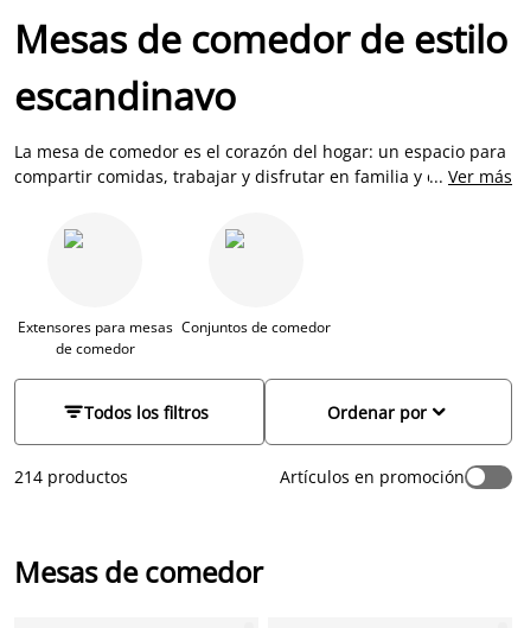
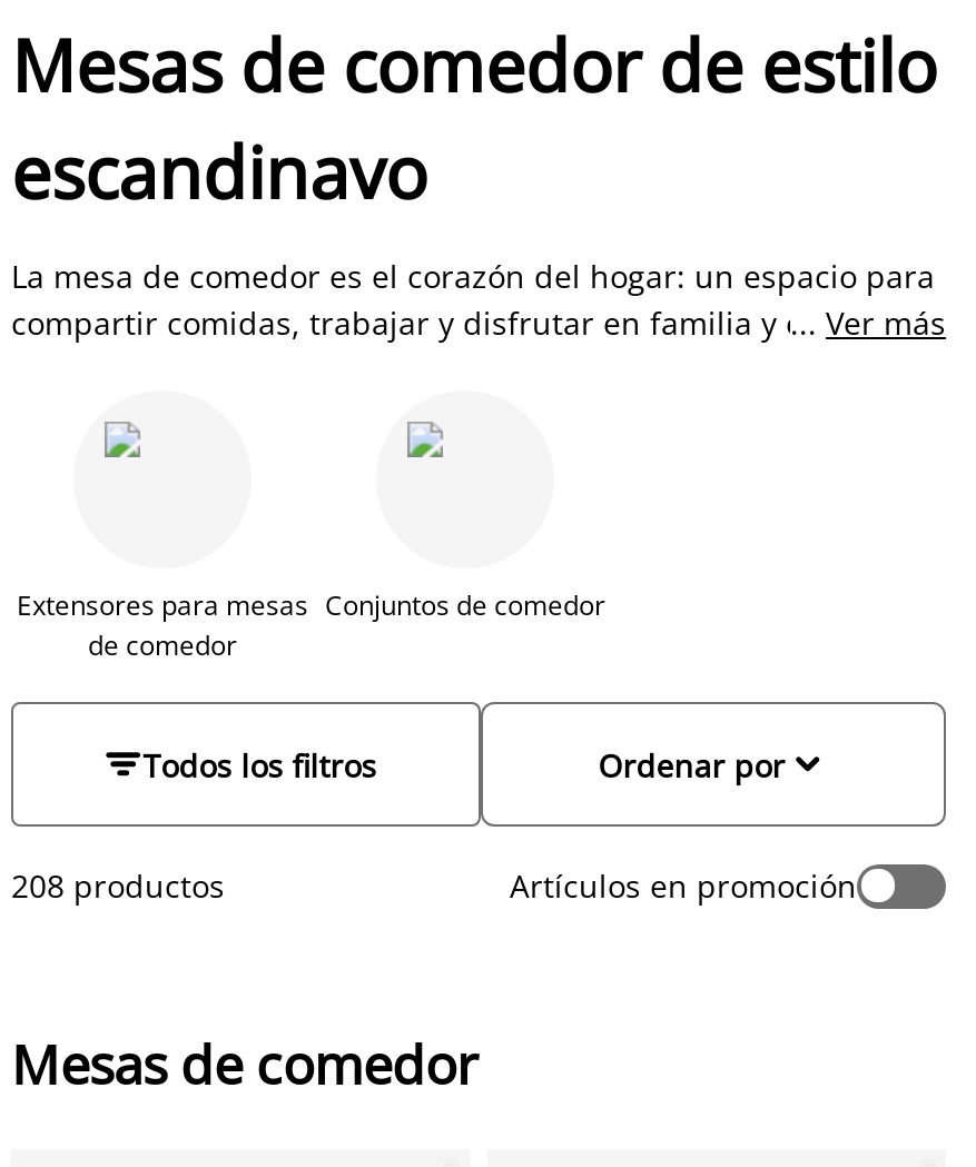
[14,465,128,488] 214 productos -> [11,864,225,907] 208 productos

